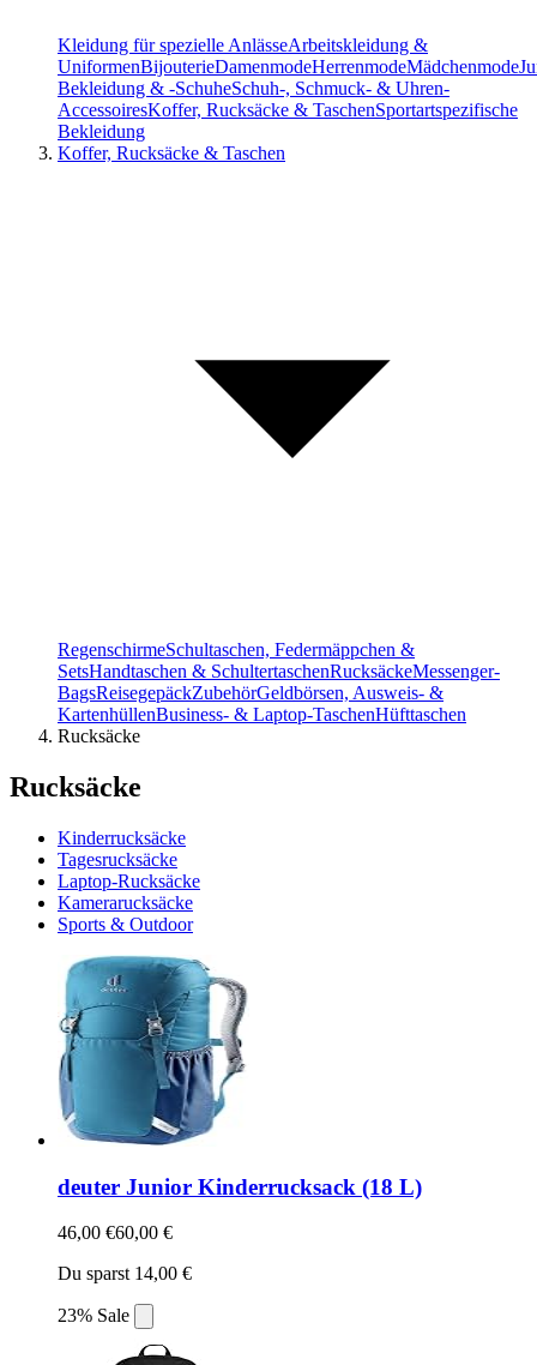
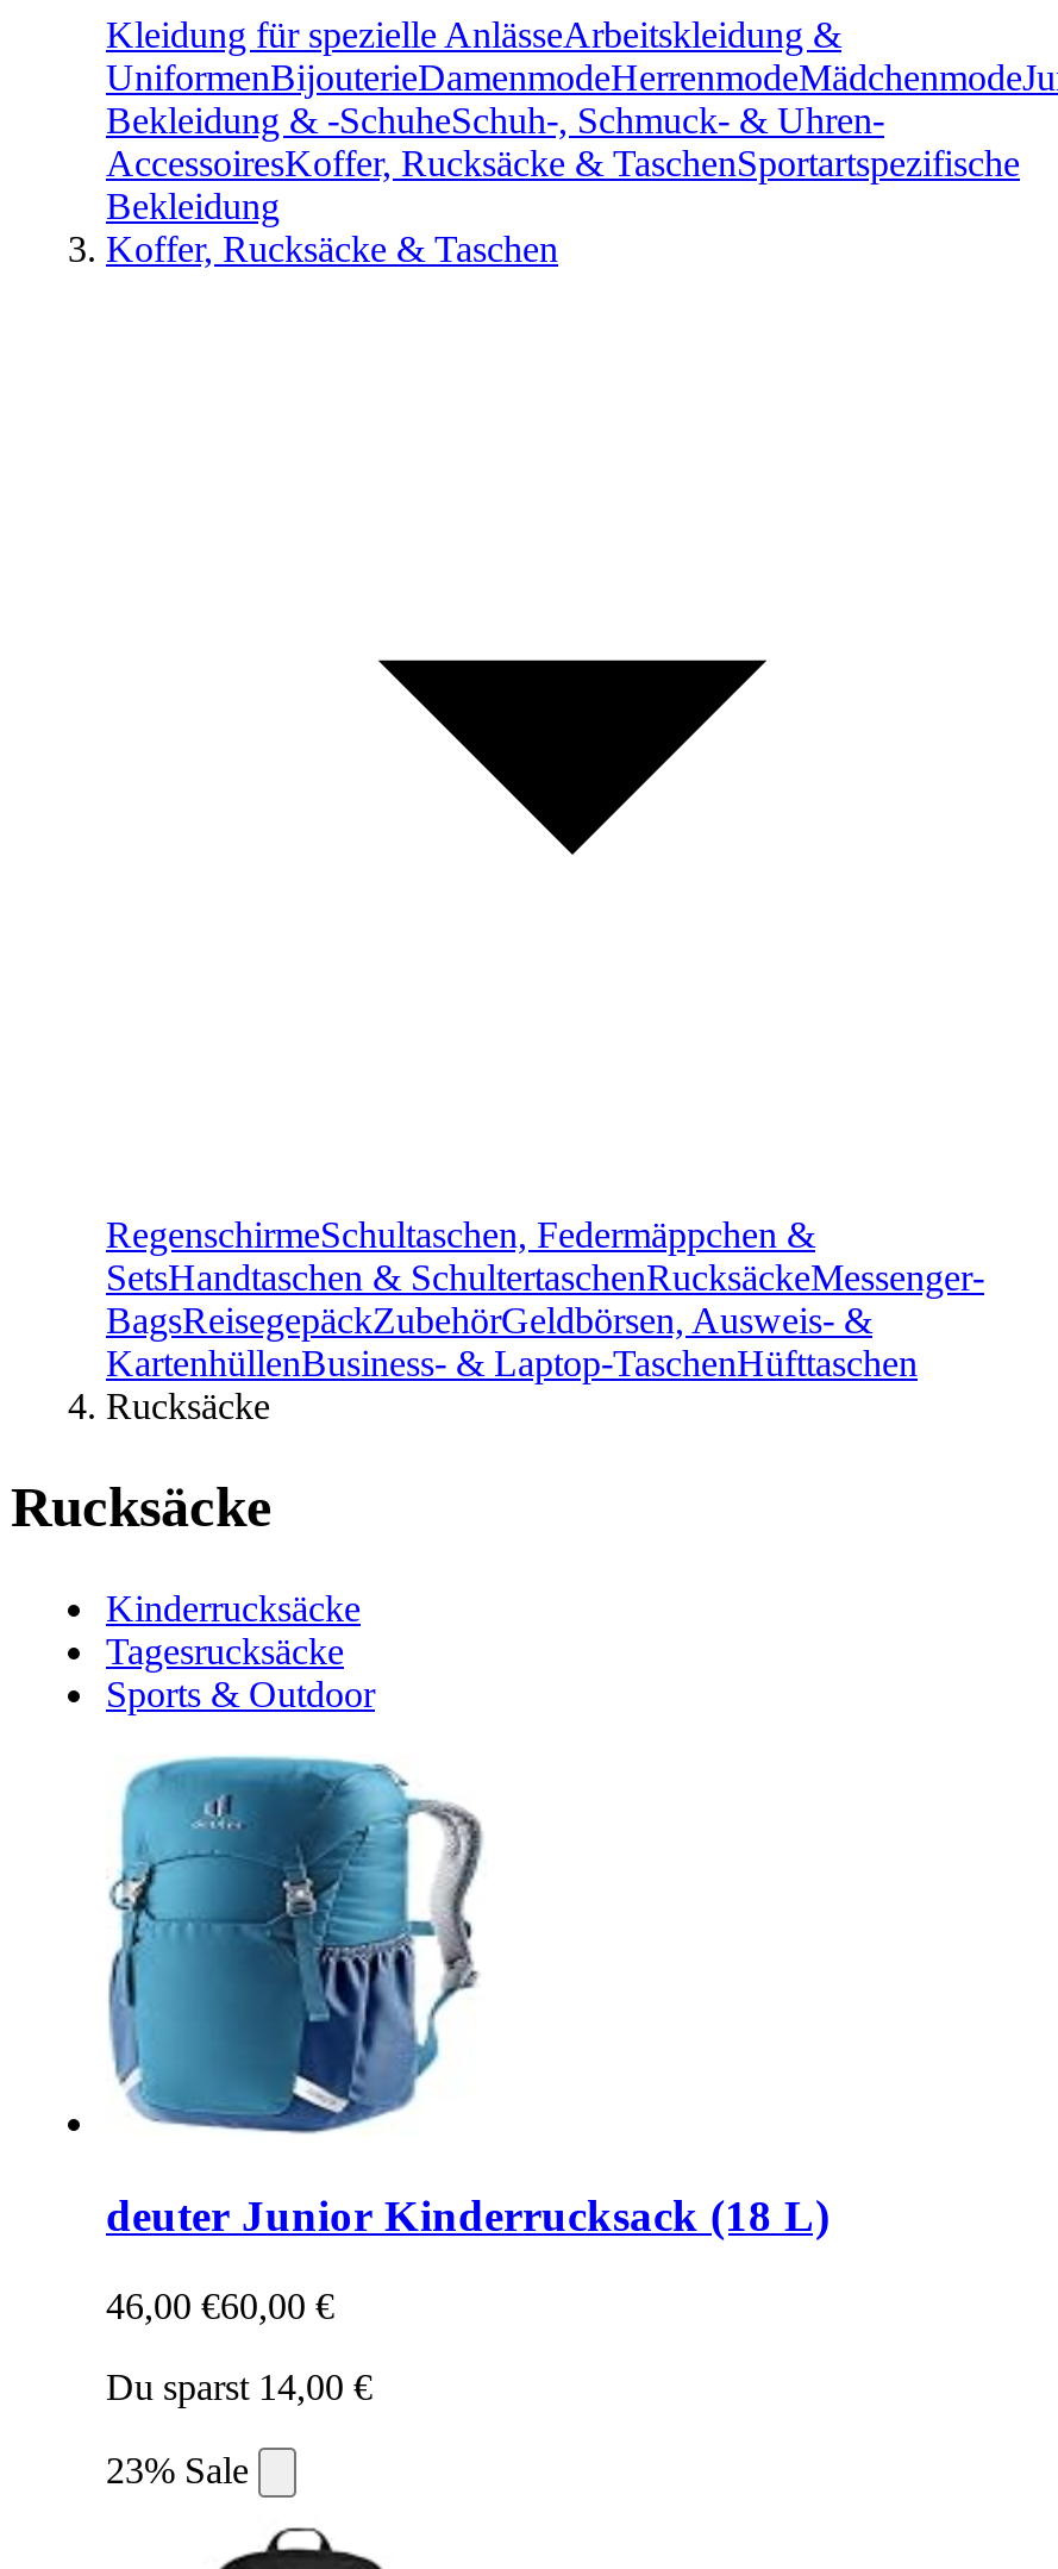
[58,871,200,913] Laptop-Rucksäcke | Kamerarucksäcke -> none

